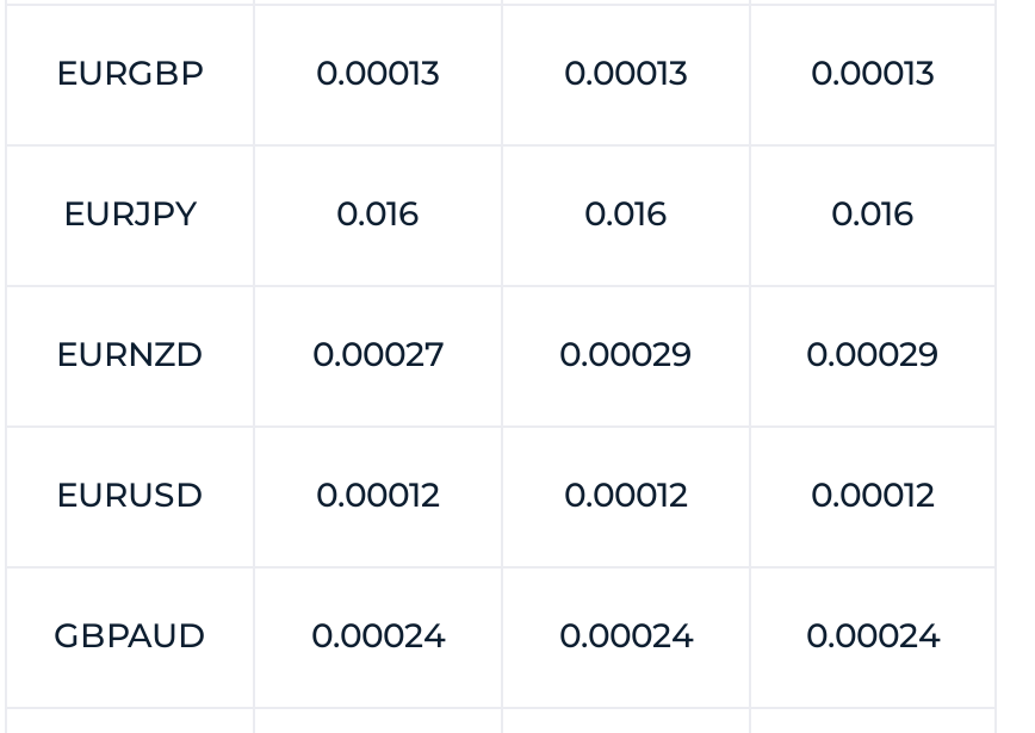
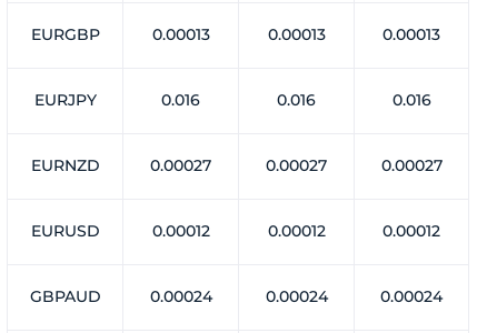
[559,333,693,375] 0.00029 -> [266,155,327,175] 0.00027
[806,333,940,375] 0.00029 -> [381,155,442,175] 0.00027

